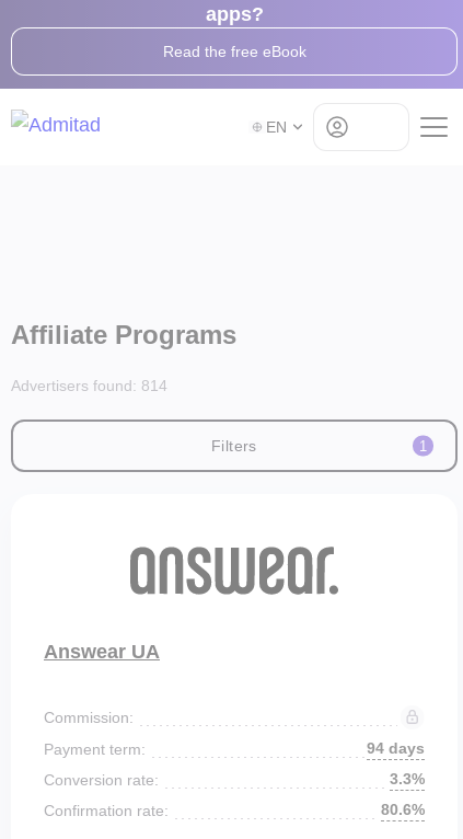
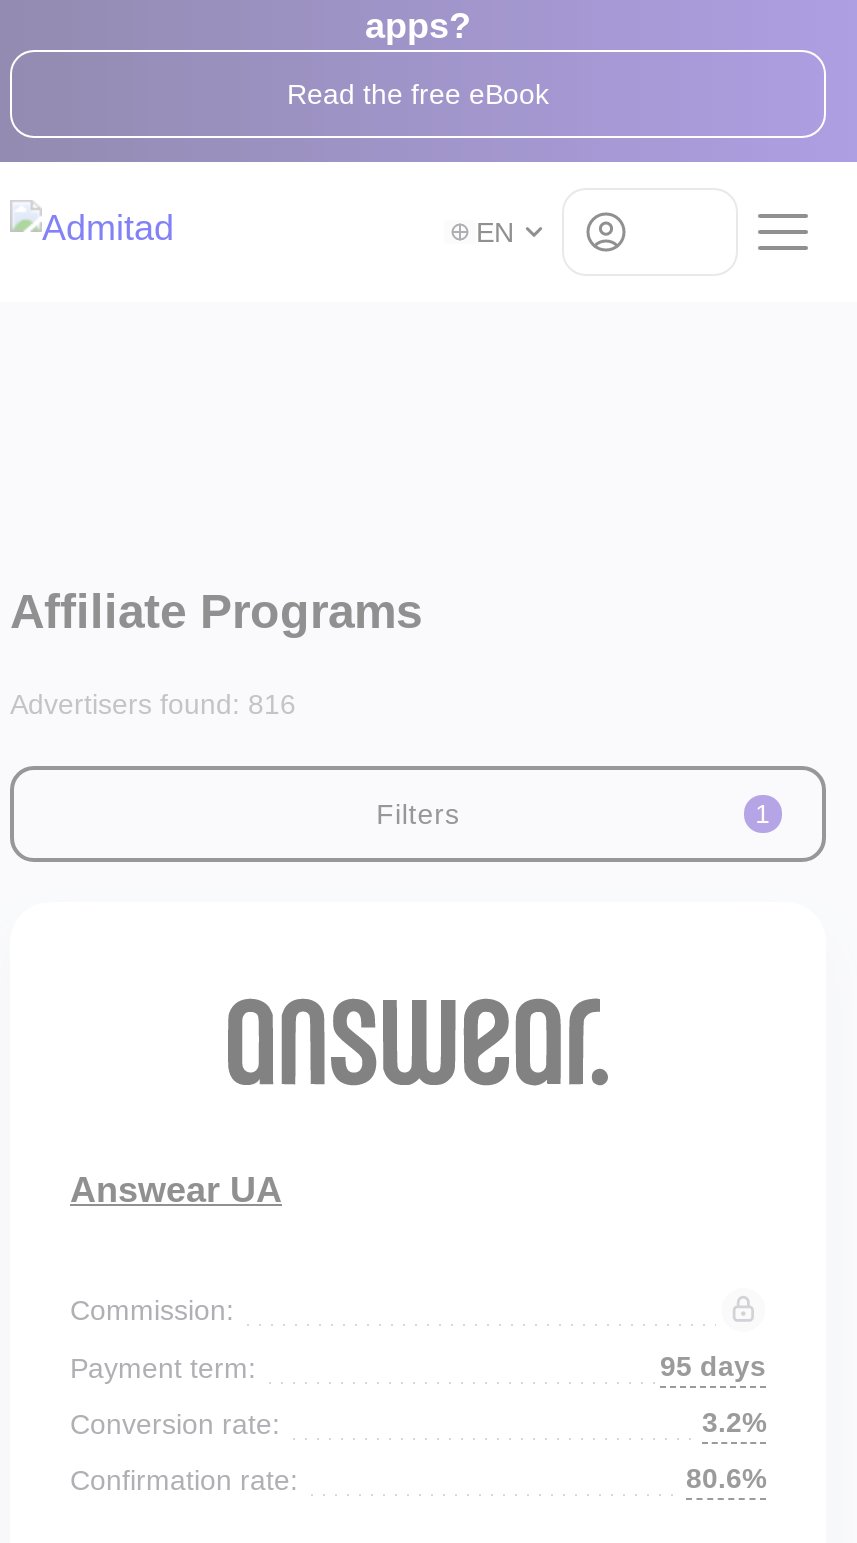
[11,377,167,394] Advertisers found: 814 -> [10,688,296,720] Advertisers found: 816
[367,739,425,757] 94 days -> [660,1350,766,1382] 95 days
[390,770,425,788] 3.3% -> [702,1406,766,1438] 3.2%

